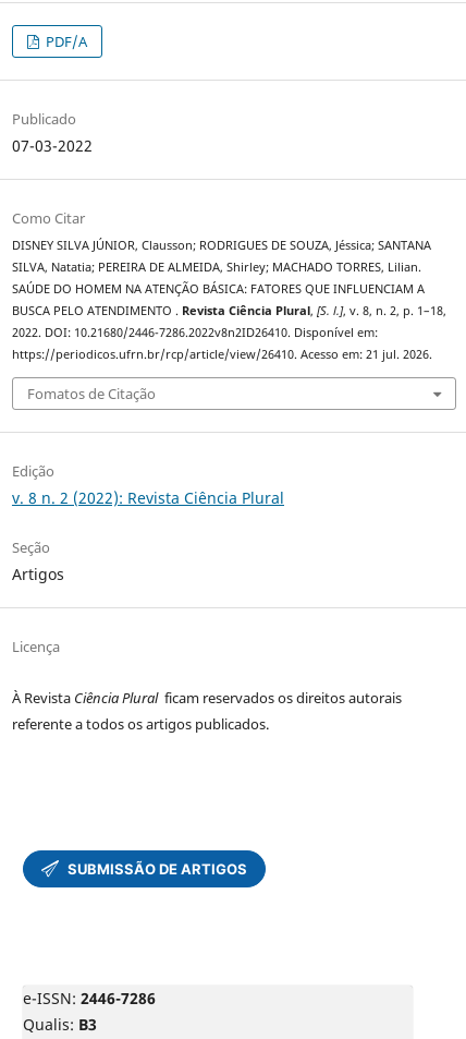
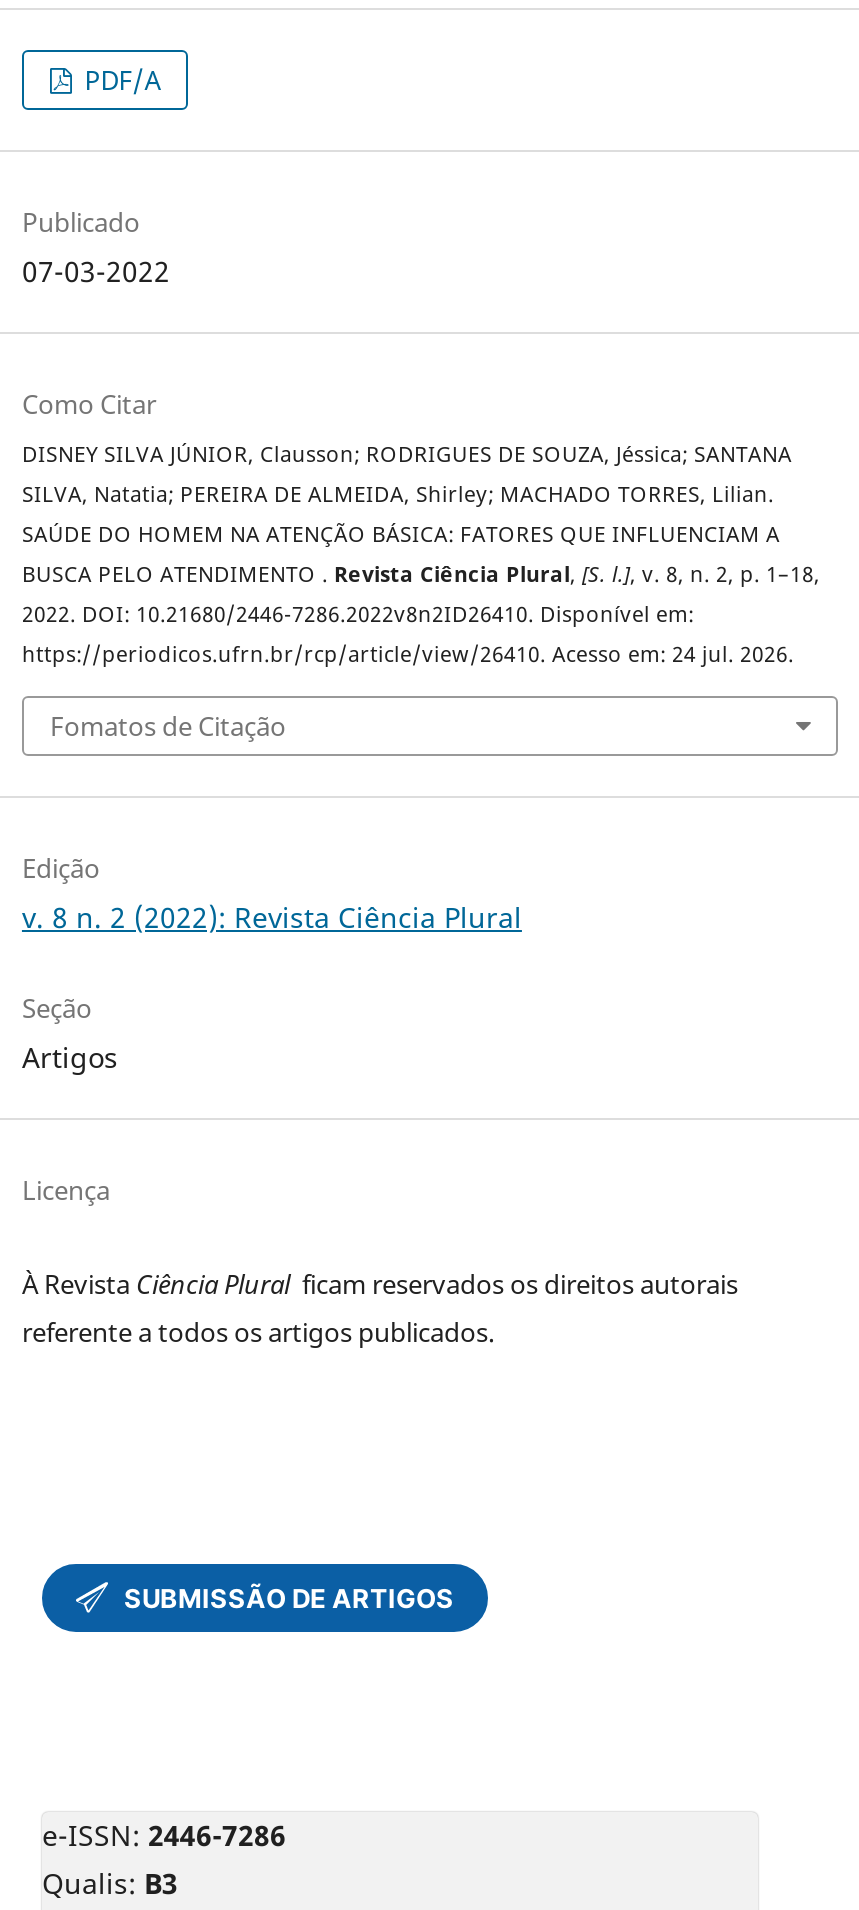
[12,347,432,362] https://periodicos.ufrn.br/rcp/article/view/26410. Acesso em: 21 jul. 2026. -> [22,640,794,668] https://periodicos.ufrn.br/rcp/article/view/26410. Acesso em: 24 jul. 2026.

